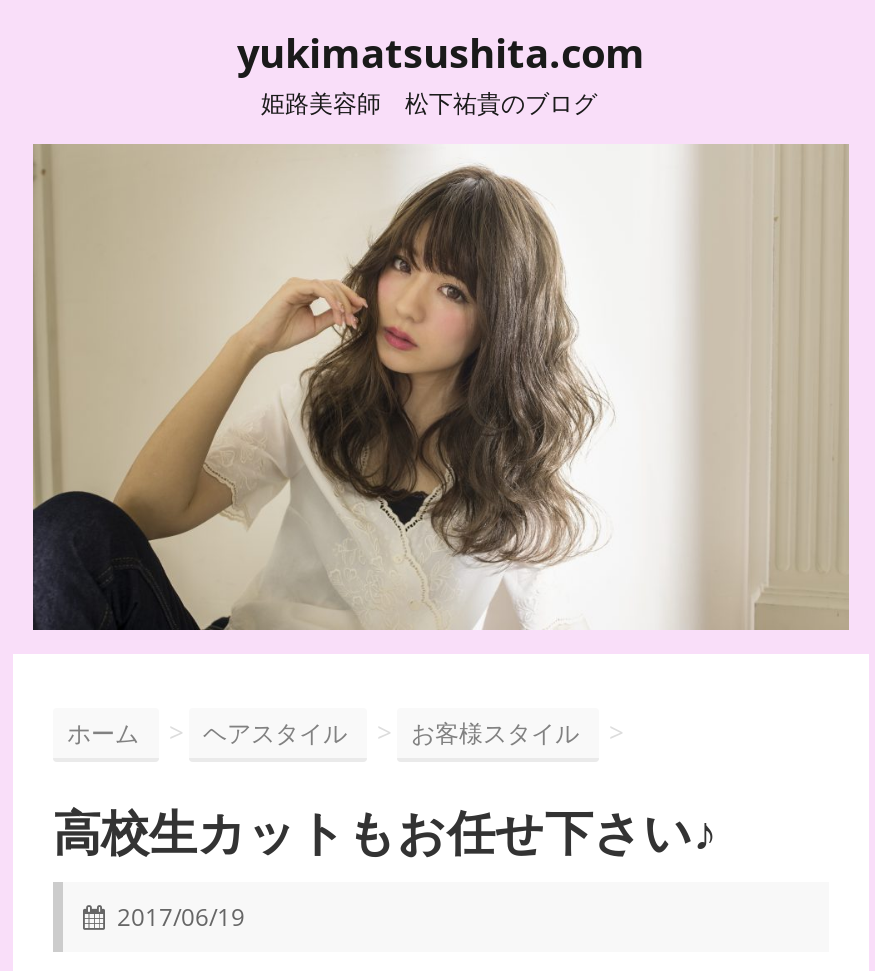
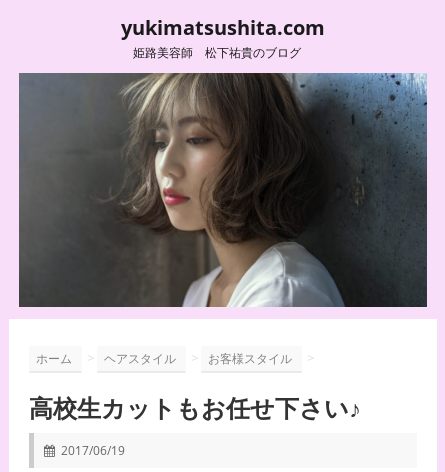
[33,144,849,630] [image] -> [19,72,428,308] [image]

